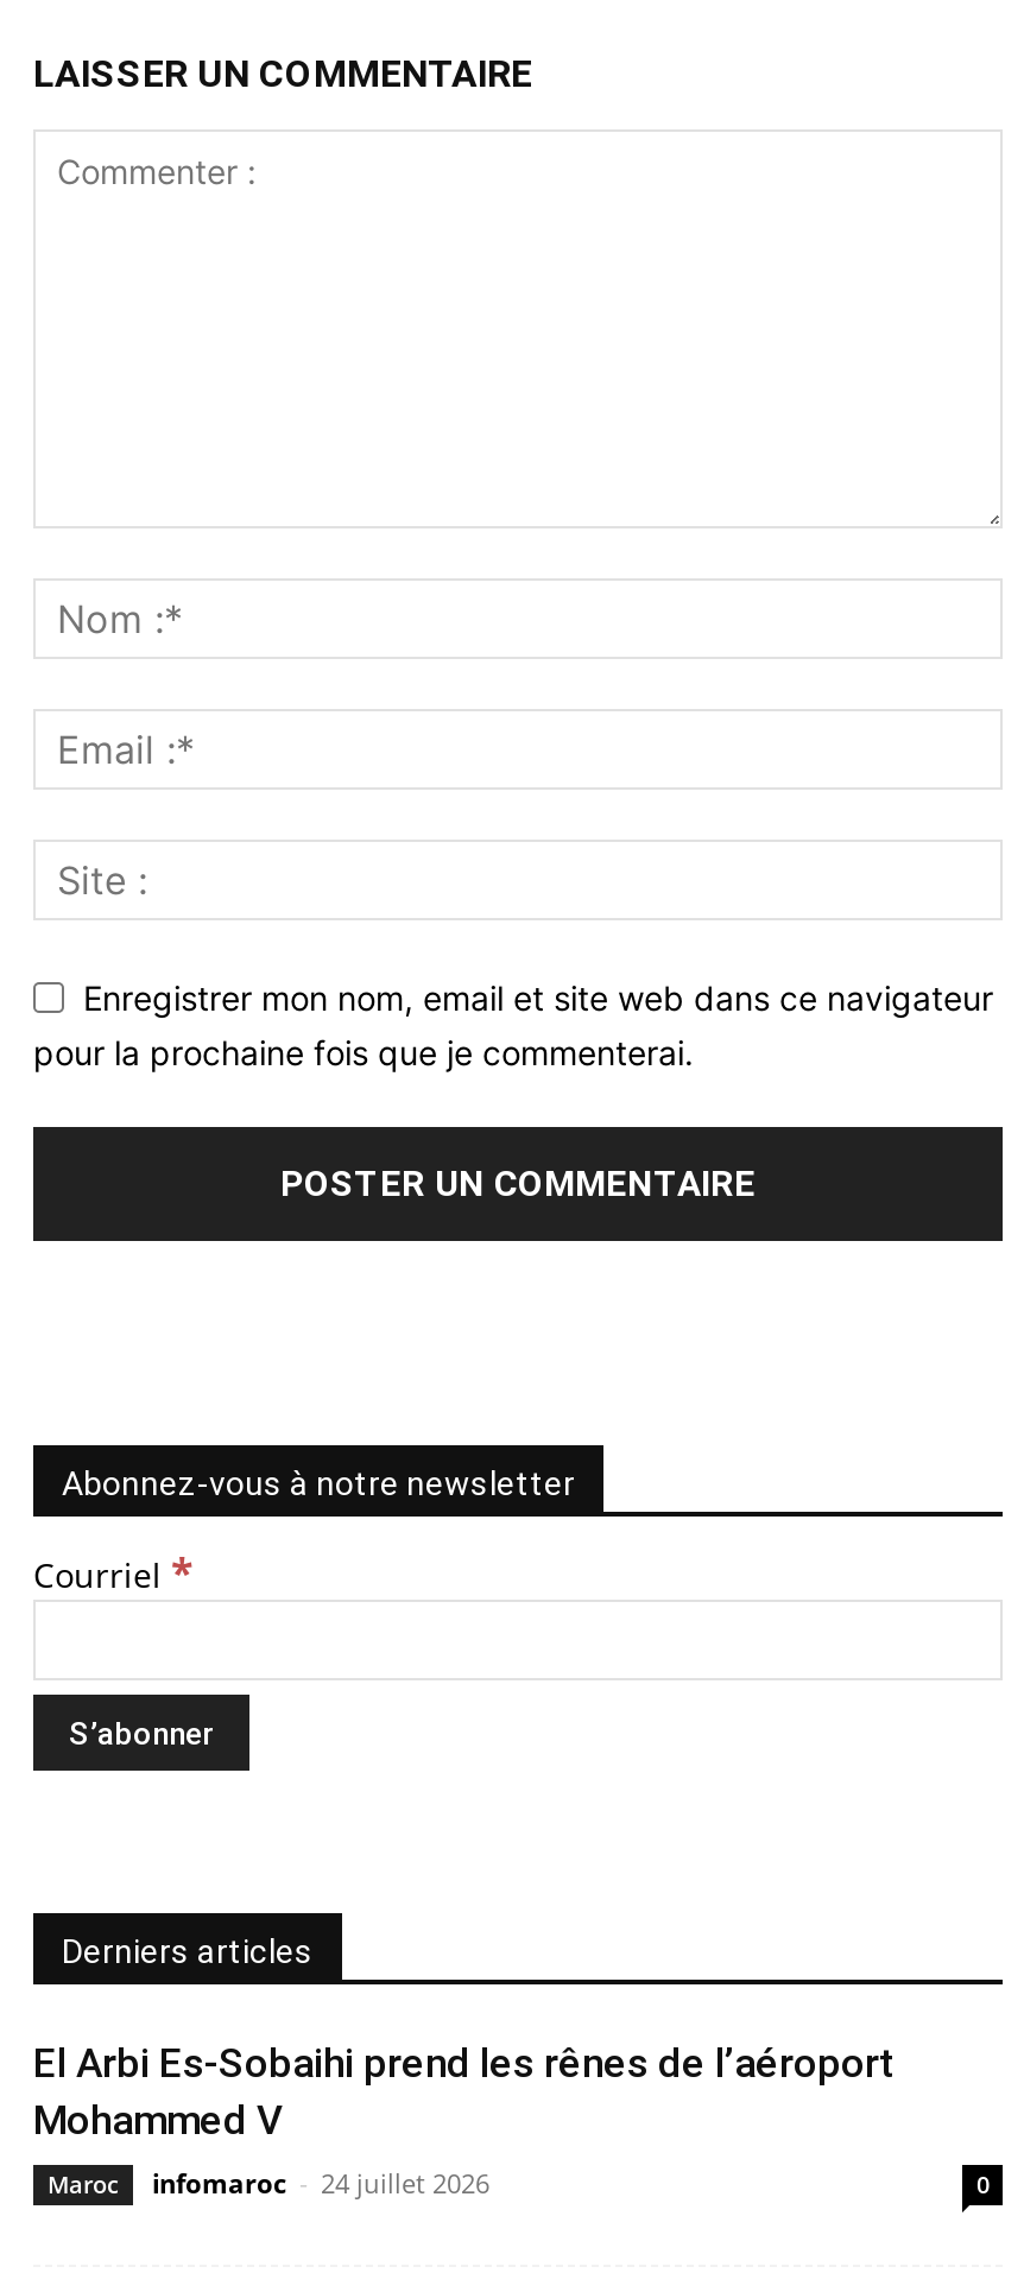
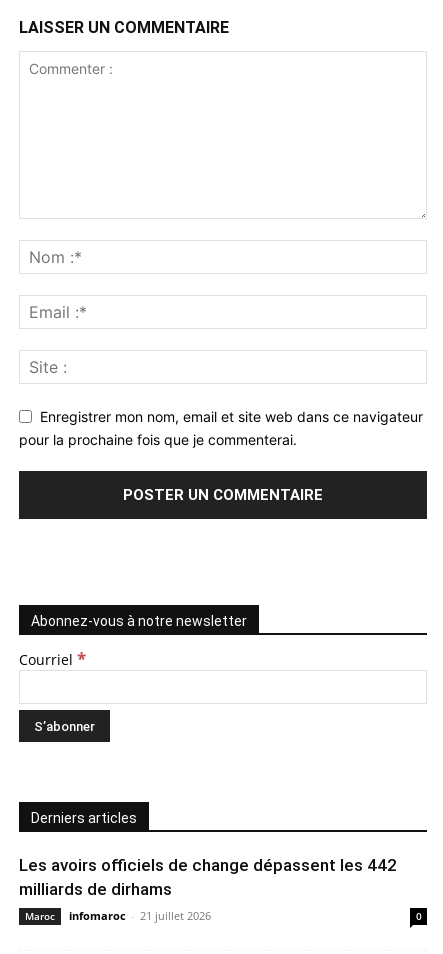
[33,2040,896,2144] El Arbi Es-Sobaihi prend les rênes de l’aéroport | Mohammed V -> [19,855,397,899] Les avoirs officiels de change dépassent les 442 | milliards de dirhams
[152,2165,489,2201] infomaroc - 24 juillet 2026 -> [69,908,211,923] infomaroc - 21 juillet 2026

